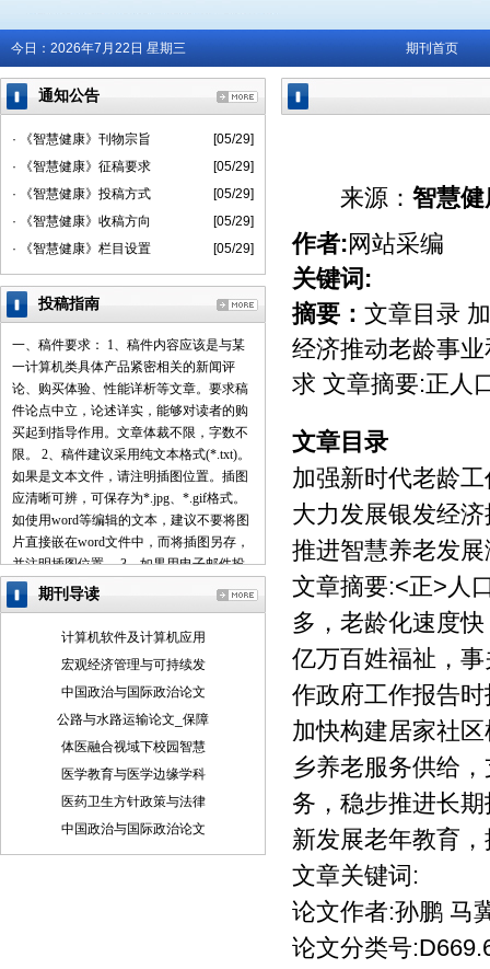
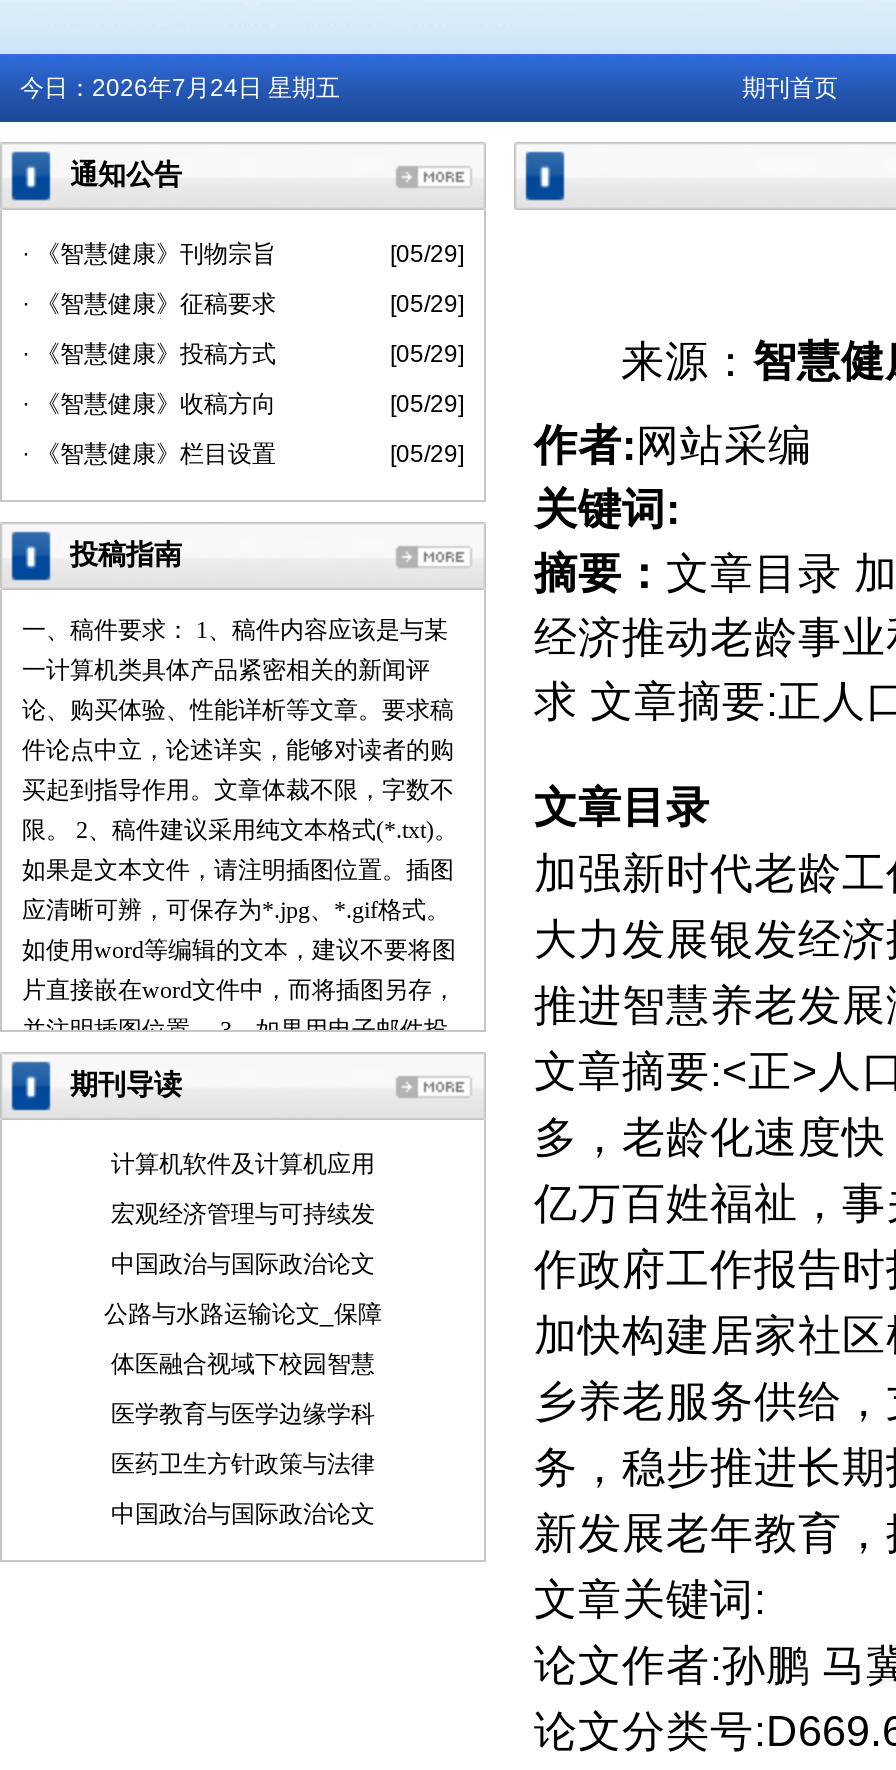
[11,41,186,56] 今日：2026年7月22日 星期三 -> [20,74,340,102] 今日：2026年7月24日 星期五

